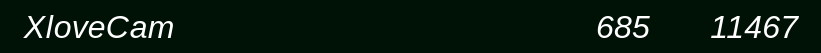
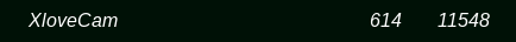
[596,10,650,44] 685 -> [369,10,401,30] 614
[710,10,798,44] 11467 -> [437,10,489,30] 11548

